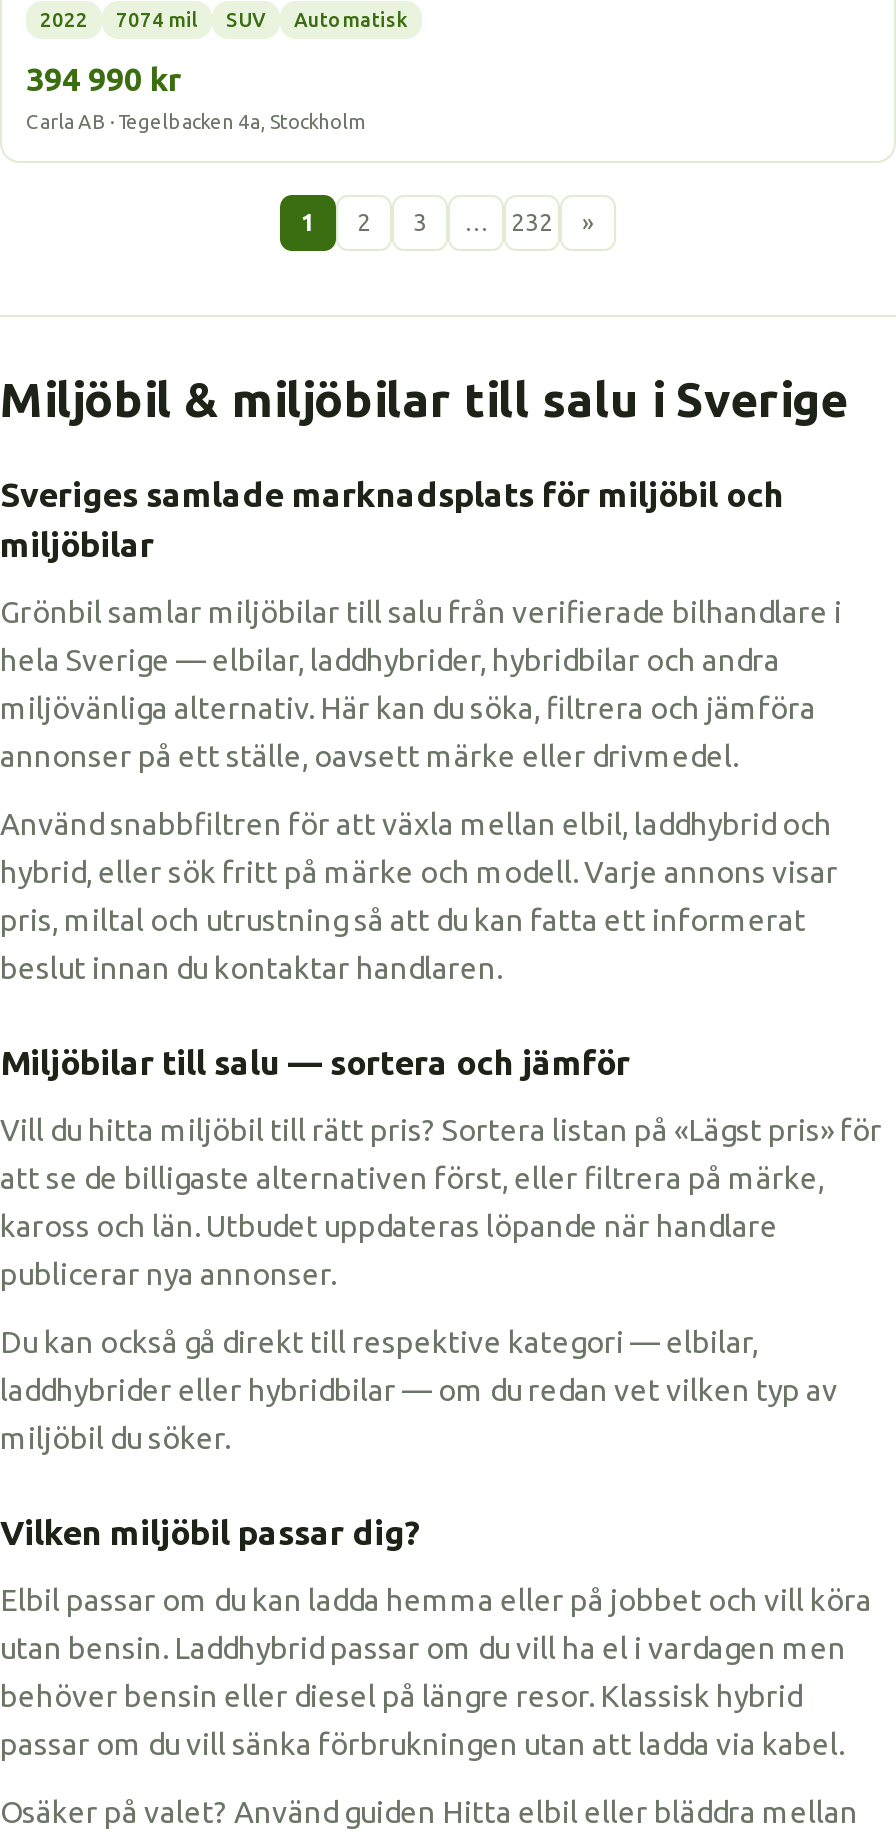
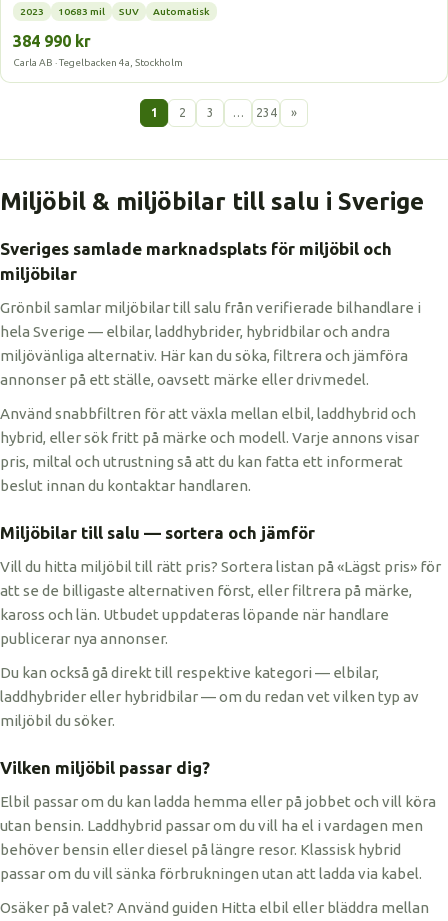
[40,9,198,31] 2022 | 7074 mil -> [20,6,105,17] 2023 | 10683 mil
[26,61,182,97] 394 990 kr -> [13,32,91,50] 384 990 kr
[511,209,553,235] 232 -> [255,106,276,119] 234

